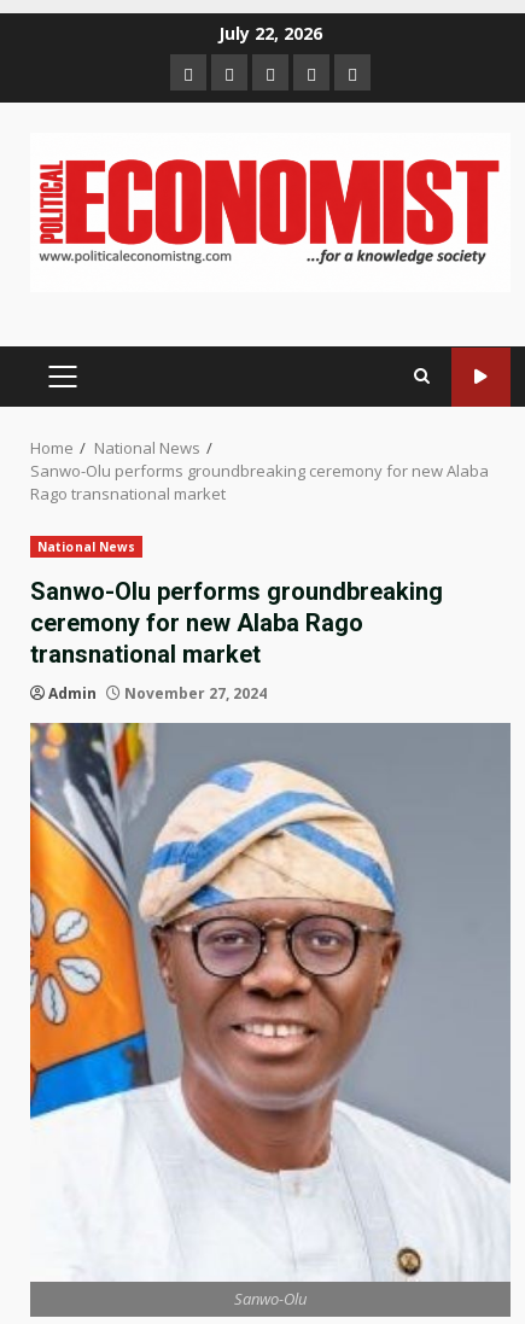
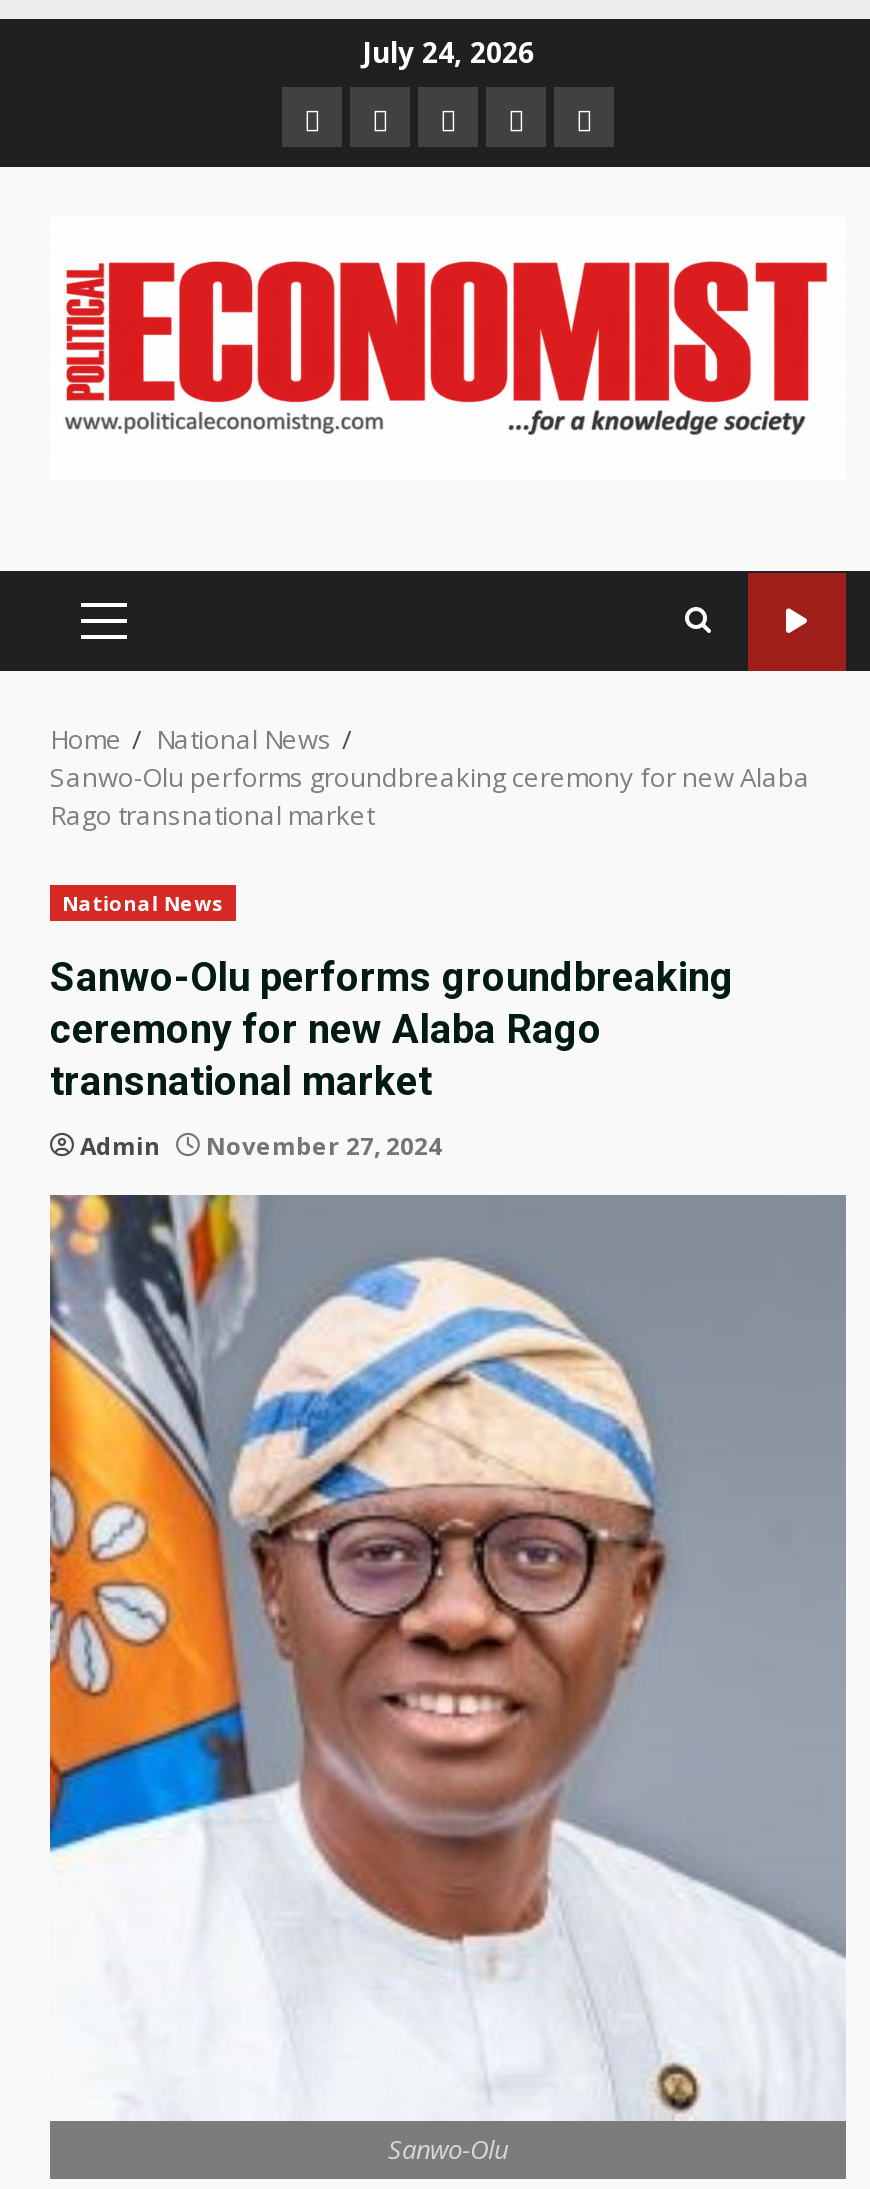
[218,22,322,45] July 22, 2026 -> [362,33,534,71] July 24, 2026

